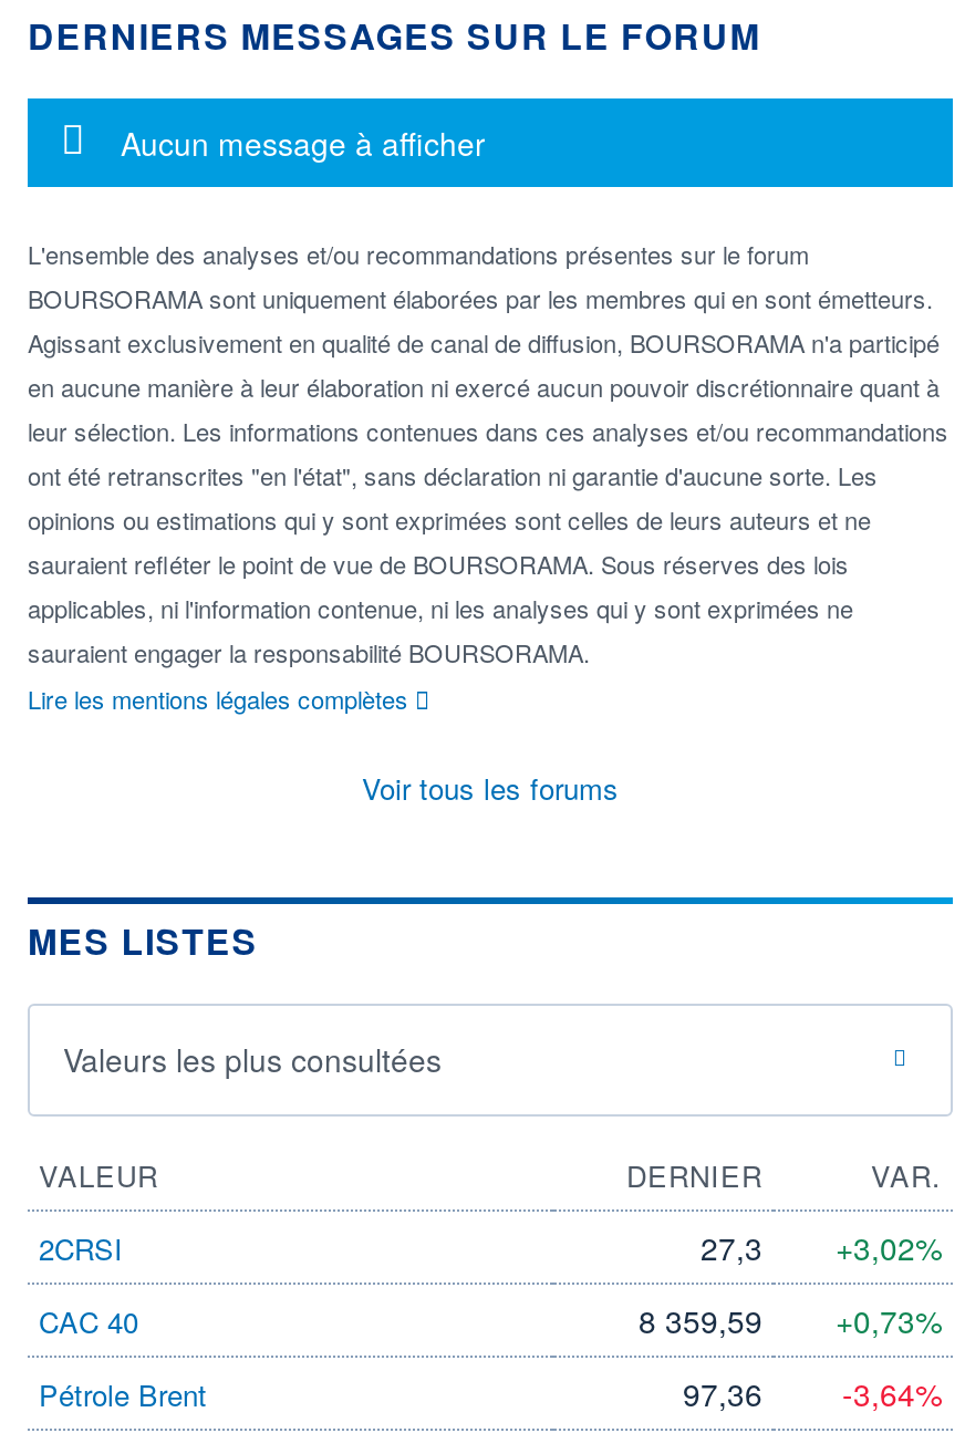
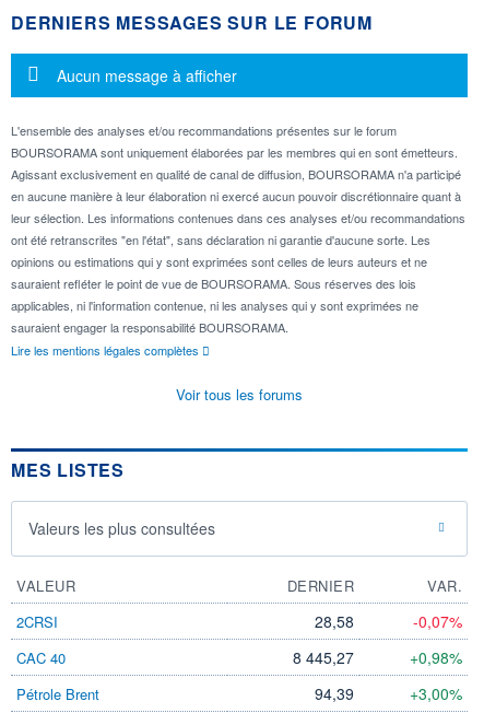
[701,1225,762,1269] 27,3 -> [315,610,354,632] 28,58
[836,1225,942,1269] +3,02% -> [413,610,462,632] -0,07%
[639,1298,762,1342] 8 359,59 -> [293,646,354,668] 8 445,27
[836,1298,942,1342] +0,73% -> [410,646,462,668] +0,98%
[683,1371,942,1415] 97,36 | -3,64% -> [315,682,462,704] 94,39 | +3,00%

